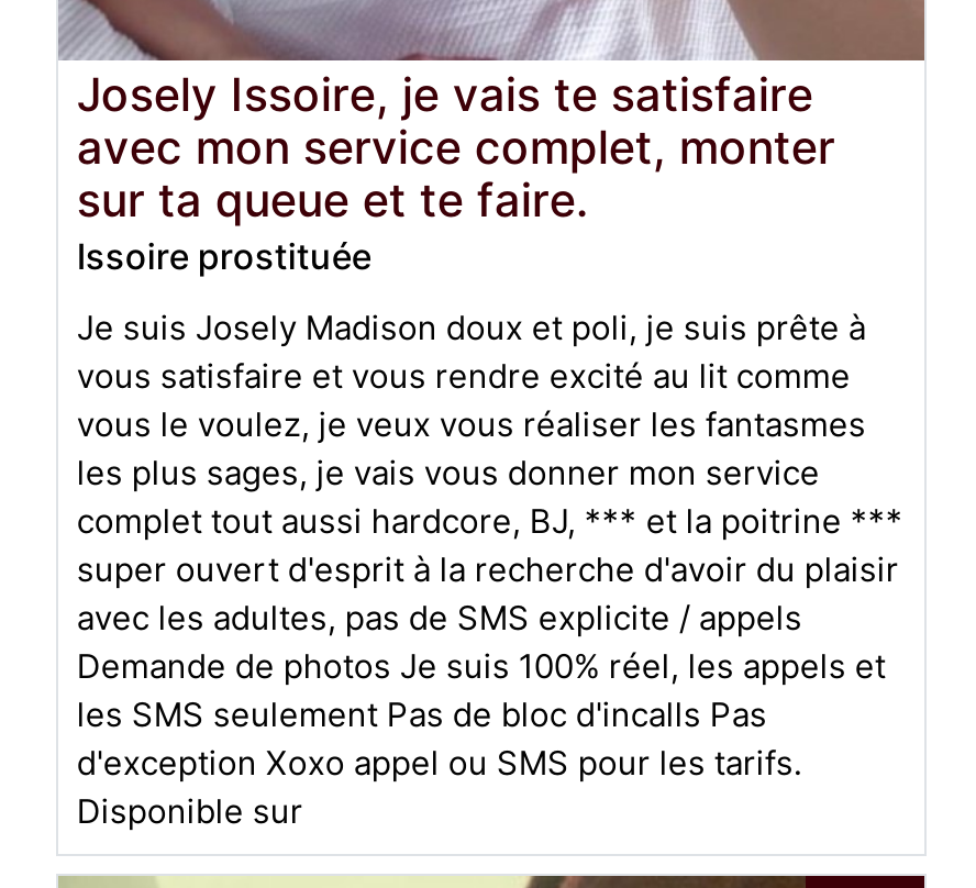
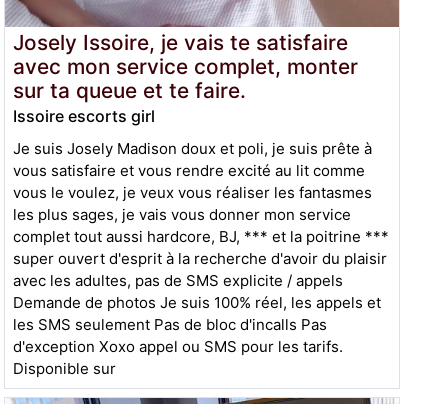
[77,233,371,277] Issoire prostituée -> [13,106,155,126] Issoire escorts girl

